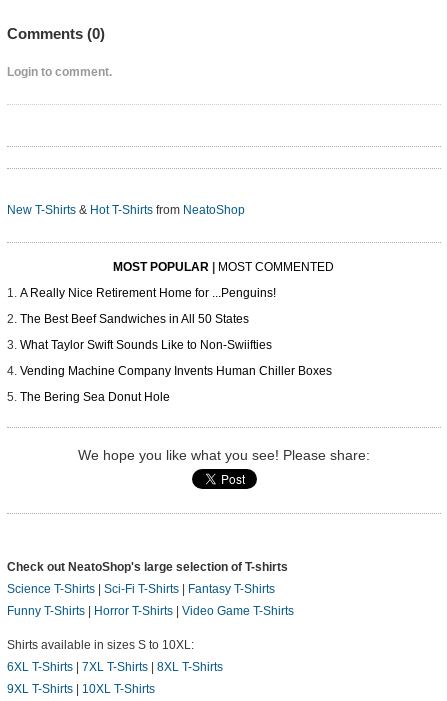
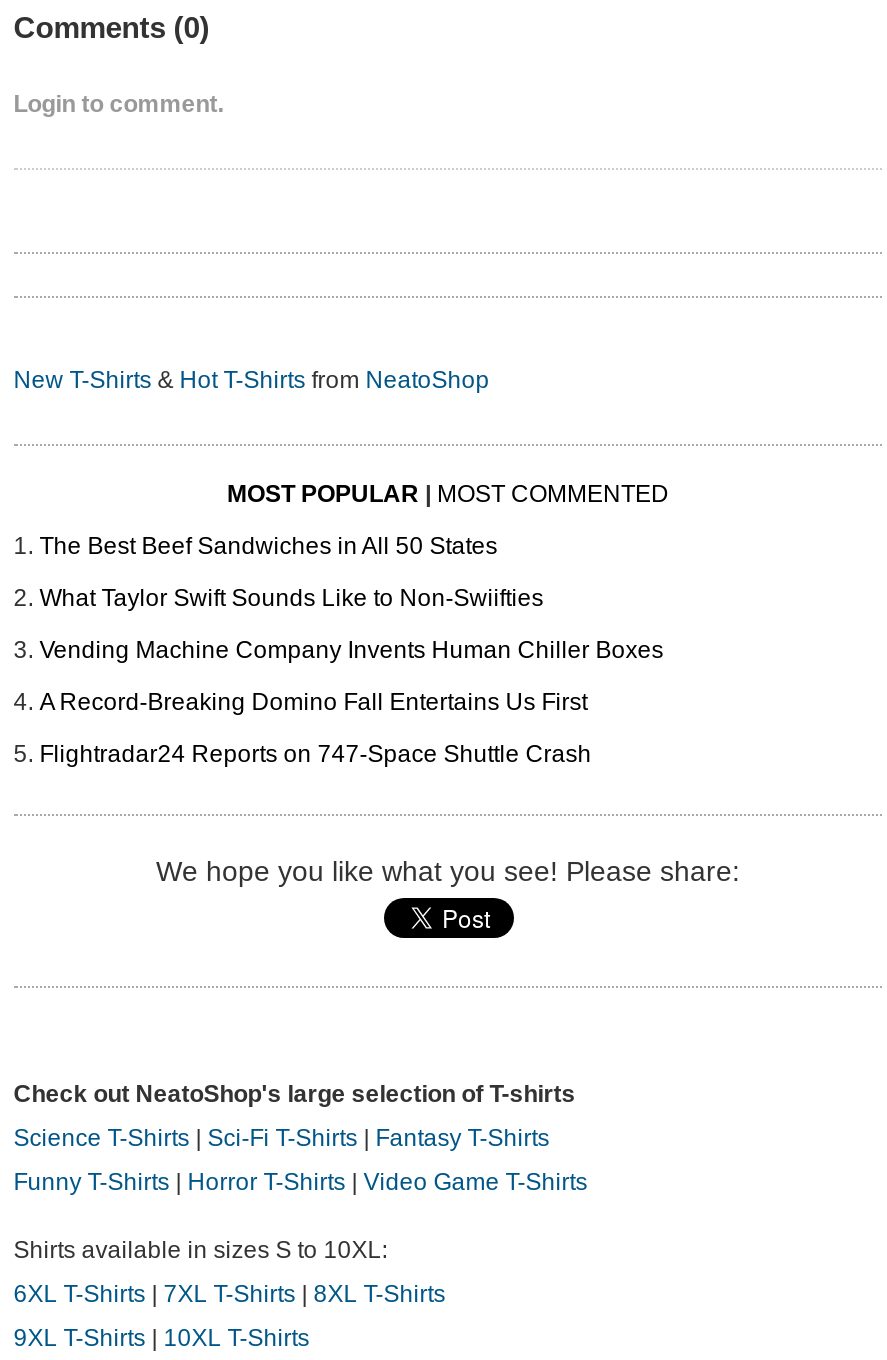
[20,286,276,300] A Really Nice Retirement Home for ...Penguins! -> none
moved [20,312,332,378] -> [39,533,663,665]: The Best Beef Sandwiches in All 50 States | What Taylor Swift Sounds Like to Non-Swiifties | Vending Machine Company Invents Human Chiller Boxes
[20,390,170,404] The Bering Sea Donut Hole -> [39,689,591,769] A Record-Breaking Domino Fall Entertains Us First | Flightradar24 Reports on 747-Space Shuttle Crash

